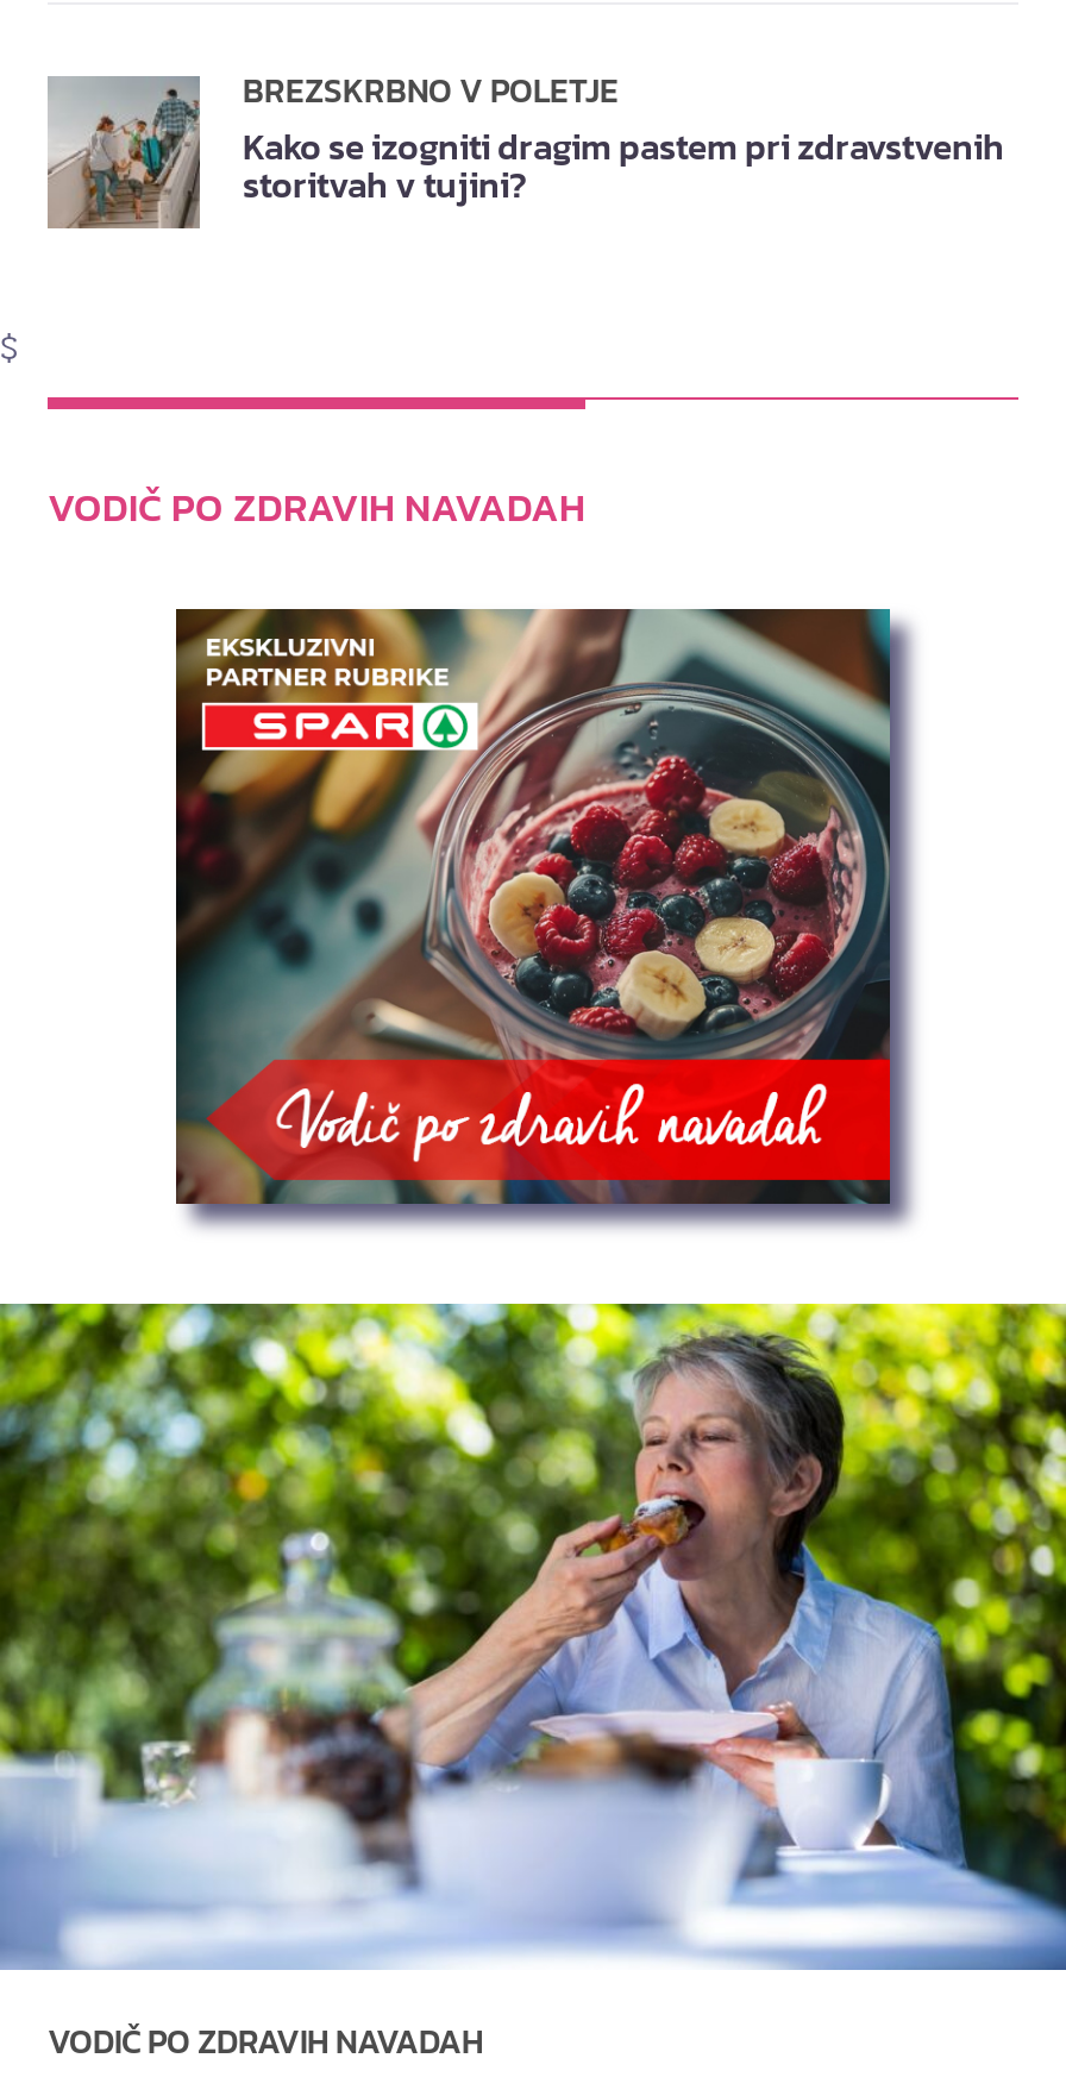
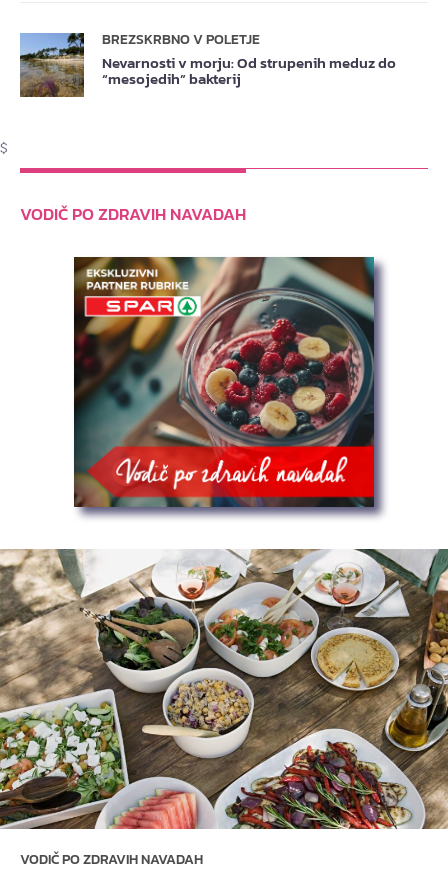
[48,76,1004,228] [image] | Kako se izogniti dragim pastem pri zdravstvenih | storitvah v tujini? -> [19,33,396,97] [image] | Nevarnosti v morju: Od strupenih meduz do | “mesojedih” bakterij
[7,1301,1059,1972] [image] -> [3,548,445,830] [image]

